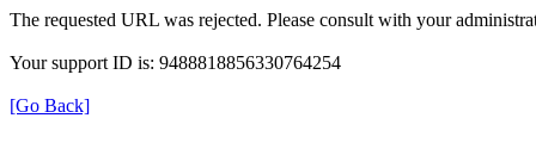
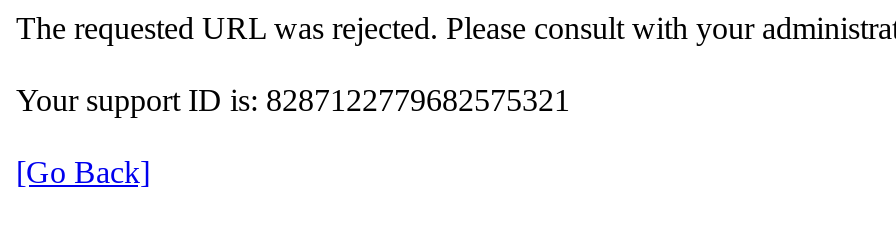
[10,52,341,73] Your support ID is: 9488818856330764254 -> [16,83,570,117] Your support ID is: 8287122779682575321

